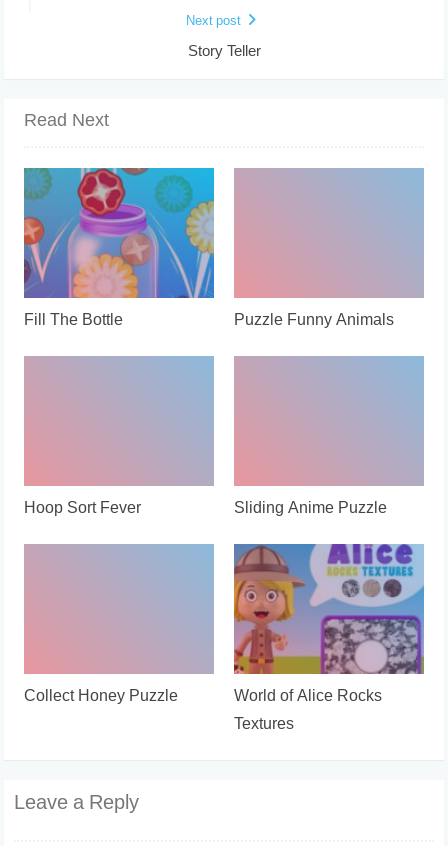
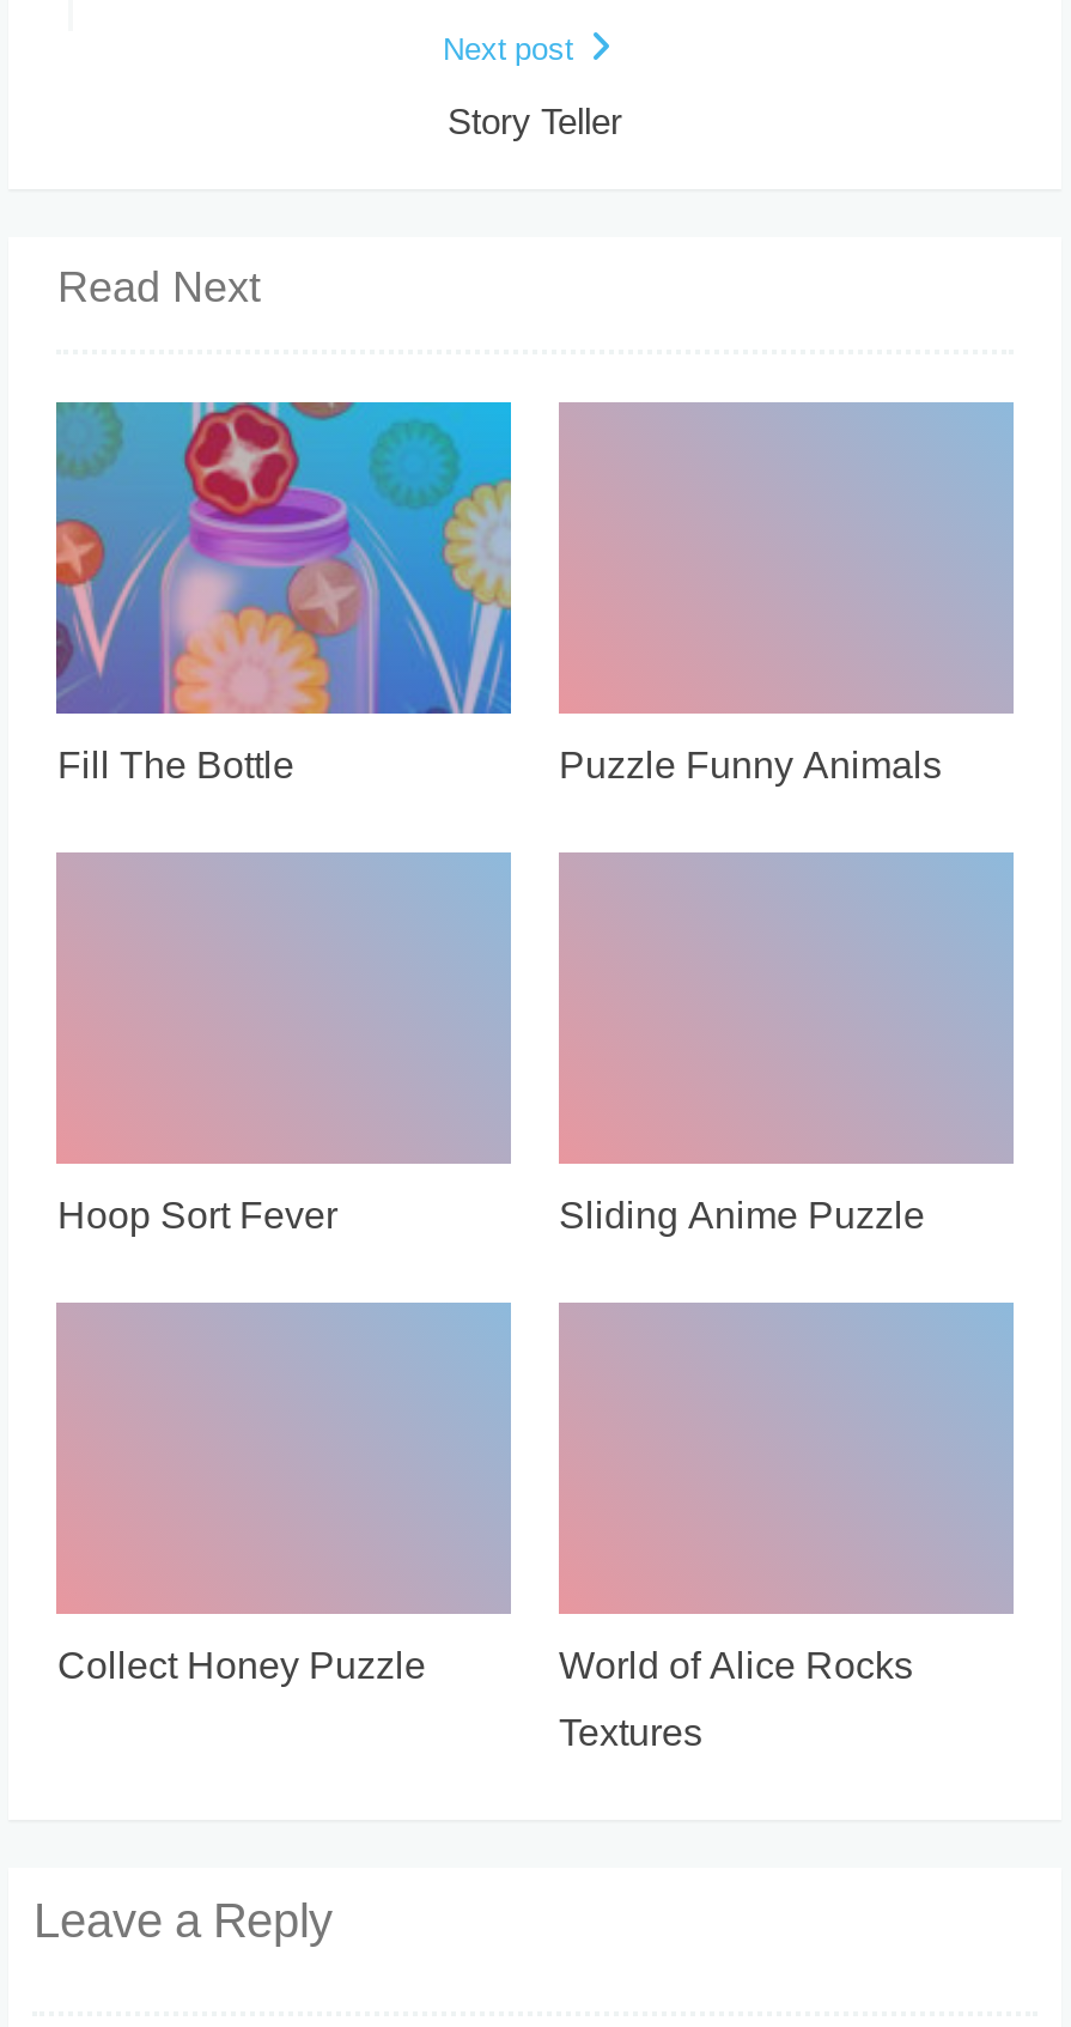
[233,543,425,675] [image] -> [559,1303,1014,1616] [image]

